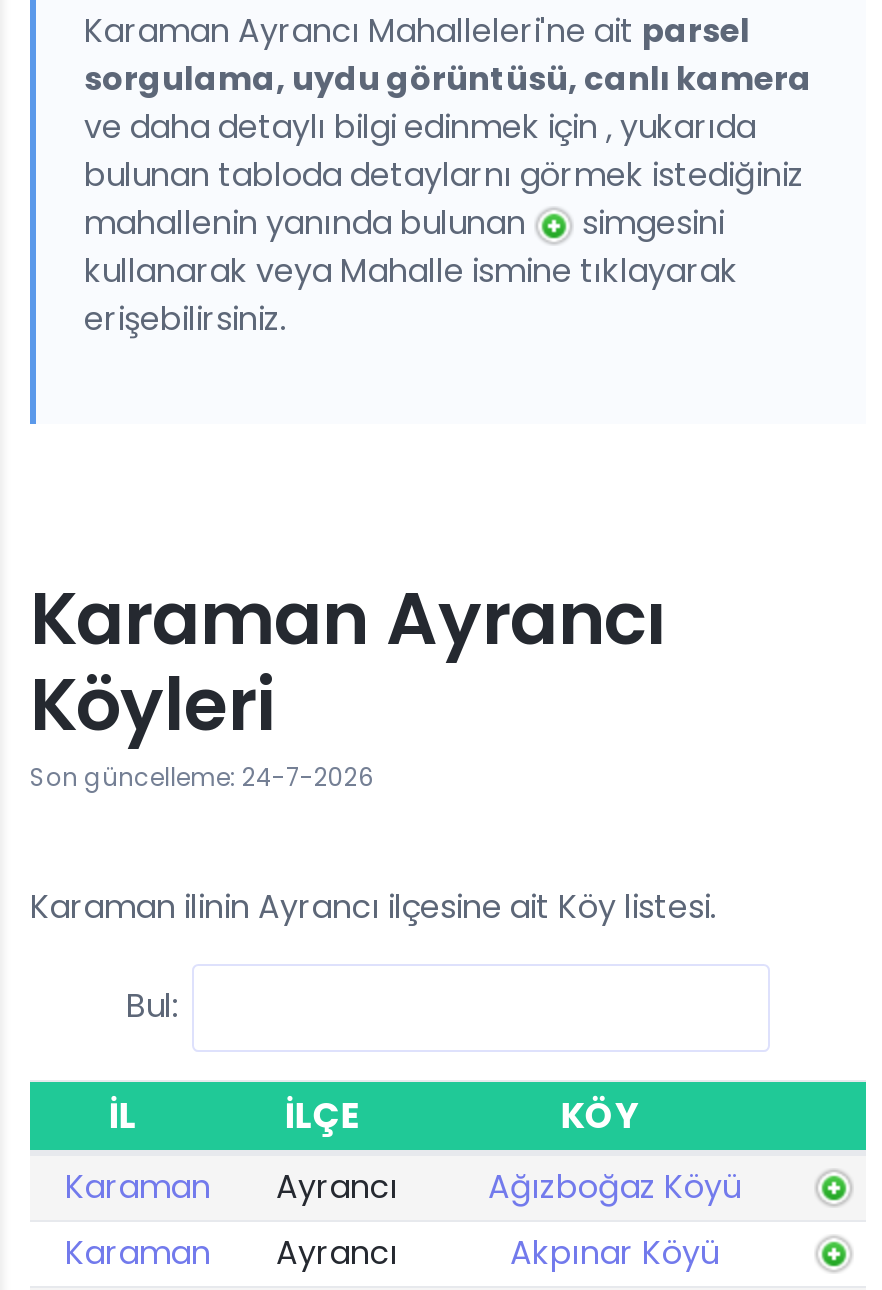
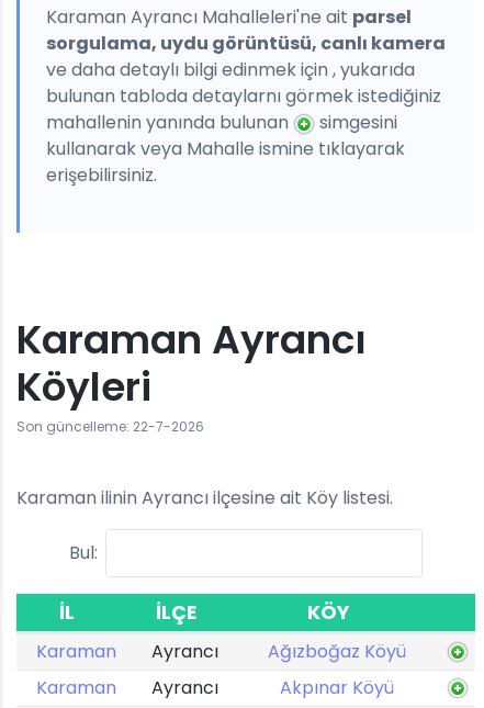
[30,760,374,794] Son güncelleme: 24-7-2026 -> [16,417,204,436] Son güncelleme: 22-7-2026

